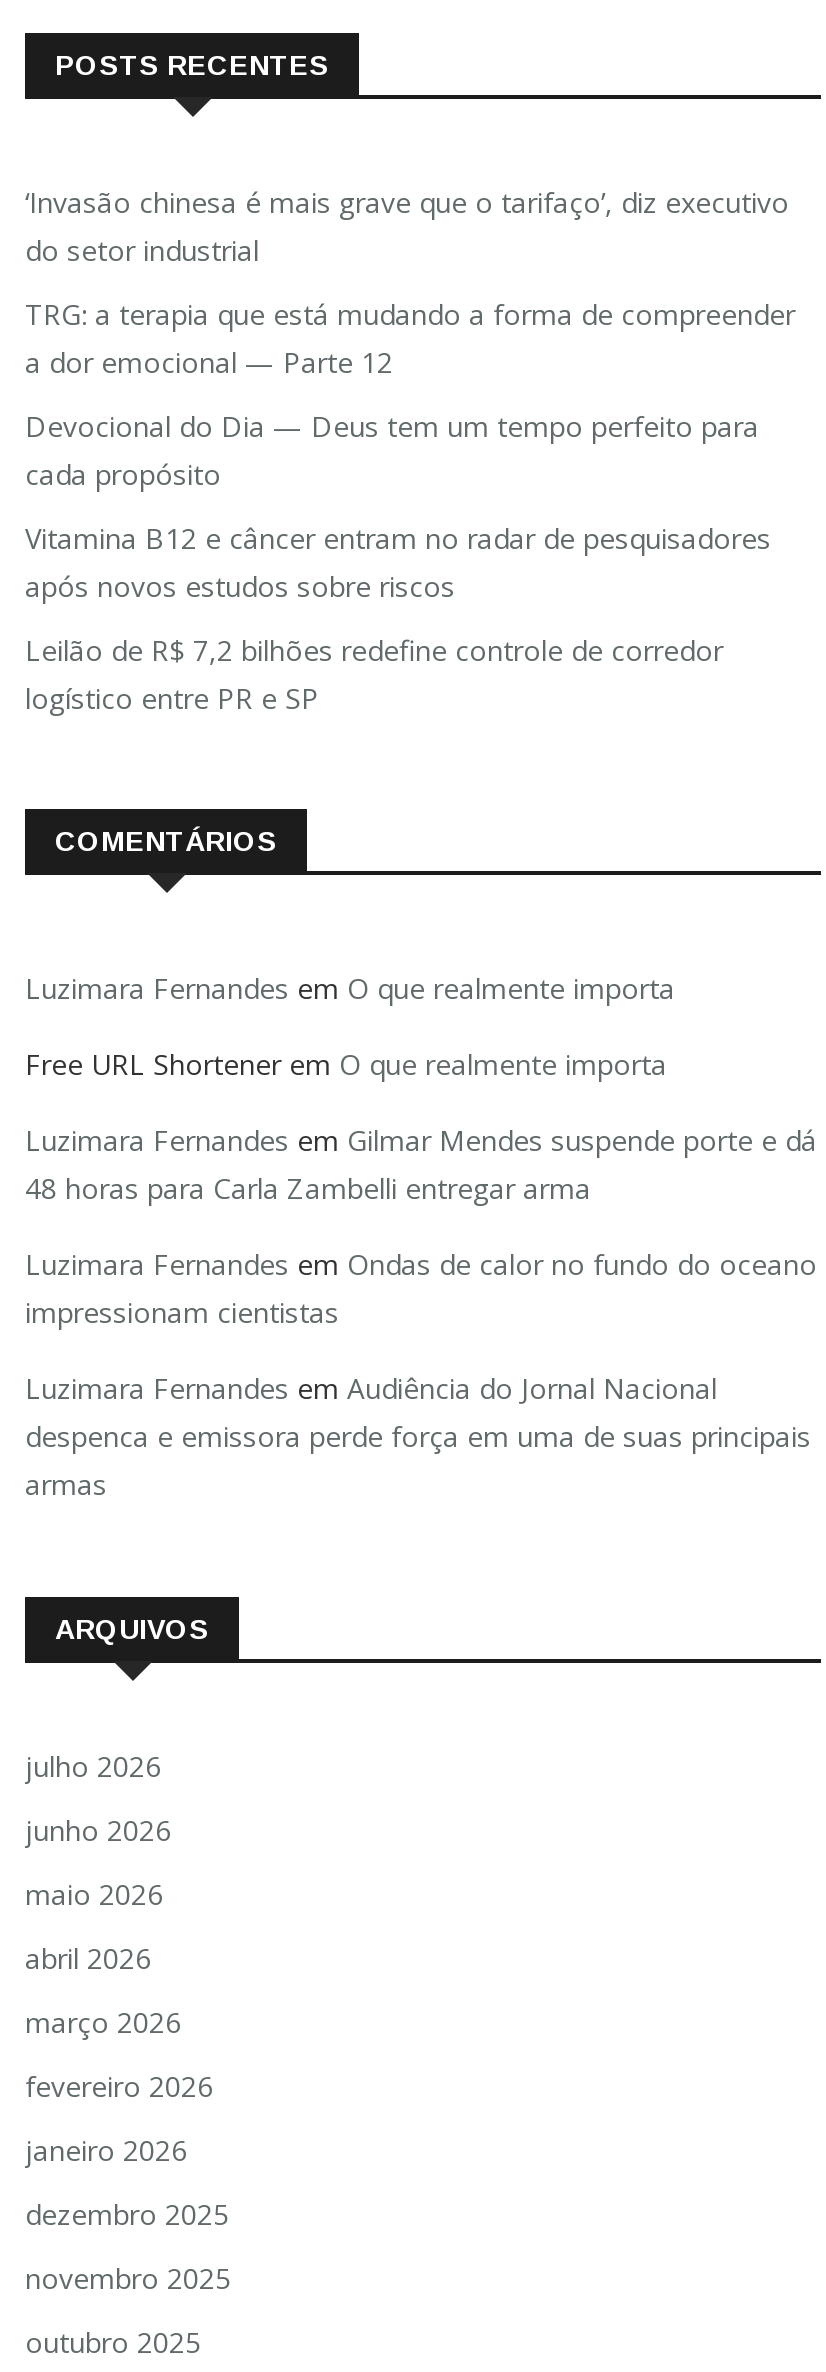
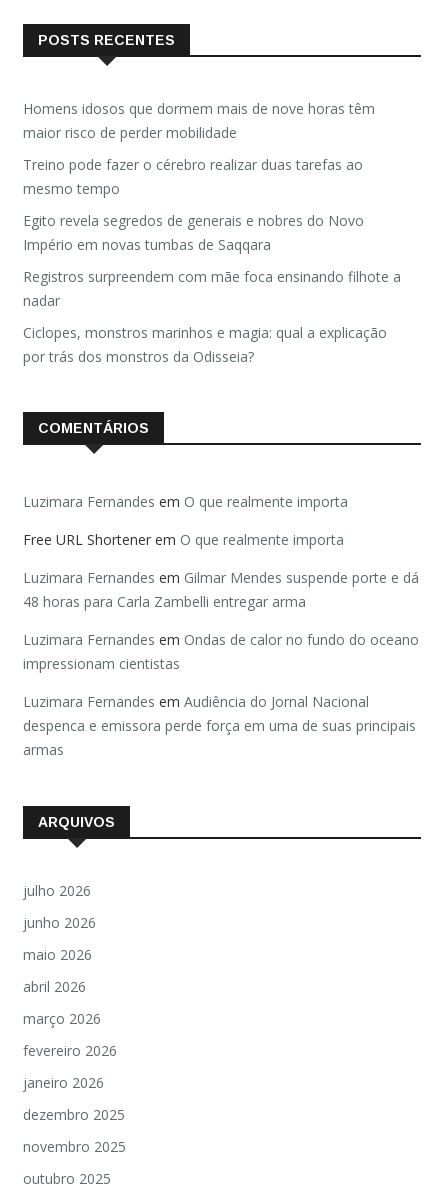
[25,184,789,270] ‘Invasão chinesa é mais grave que o tarifaço’, diz executivo | do setor industrial -> [23,99,375,142] Homens idosos que dormem mais de nove horas têm | maior risco de perder mobilidade
[25,296,795,382] TRG: a terapia que está mudando a forma de compreender | a dor emocional — Parte 12 -> [23,155,363,198] Treino pode fazer o cérebro realizar duas tarefas ao | mesmo tempo
[25,408,759,494] Devocional do Dia — Deus tem um tempo perfeito para | cada propósito -> [23,211,364,254] Egito revela segredos de generais e nobres do Novo | Império em novas tumbas de Saqqara
[25,520,771,606] Vitamina B12 e câncer entram no radar de pesquisadores | após novos estudos sobre riscos -> [23,267,401,310] Registros surpreendem com mãe foca ensinando filhote a | nadar
[25,632,723,718] Leilão de R$ 7,2 bilhões redefine controle de corredor | logístico entre PR e SP -> [23,323,387,366] Ciclopes, monstros marinhos e magia: qual a explicação | por trás dos monstros da Odisseia?

